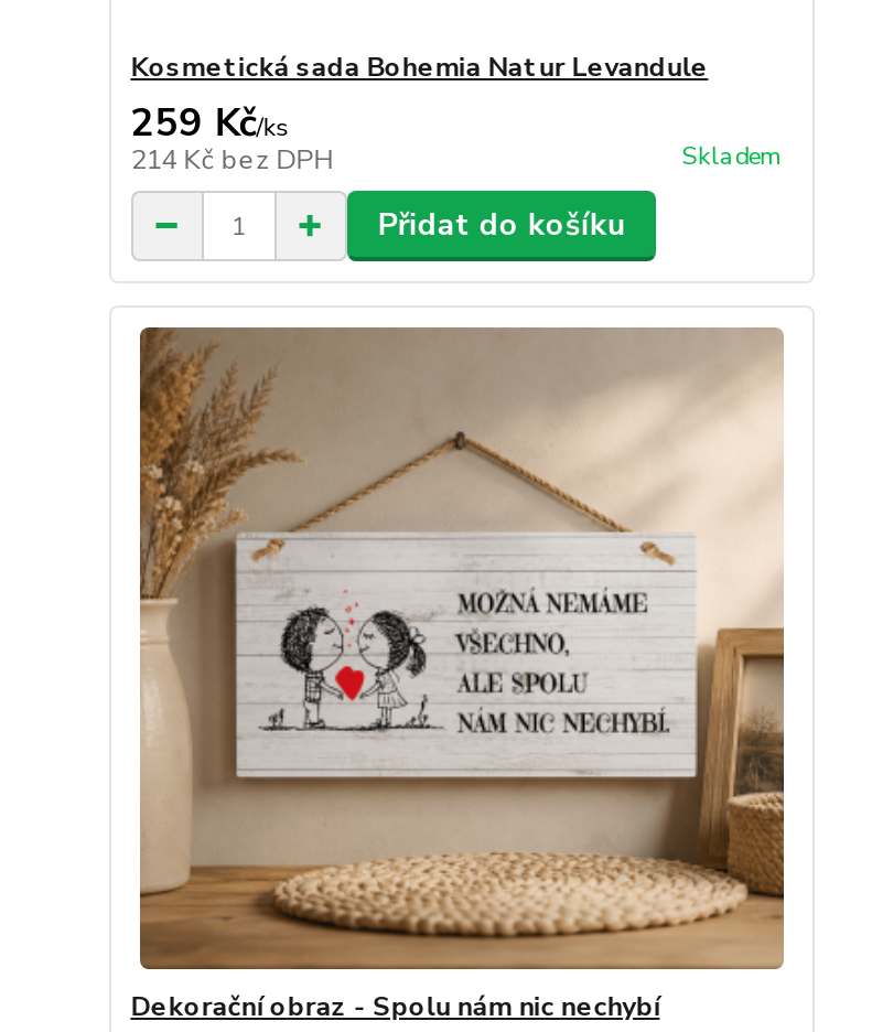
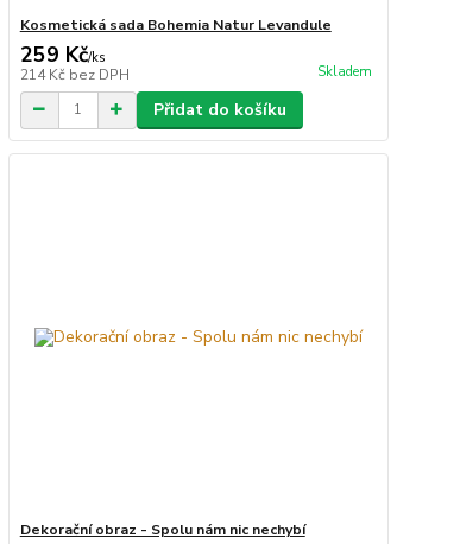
[138,324,786,972] [image] -> none

